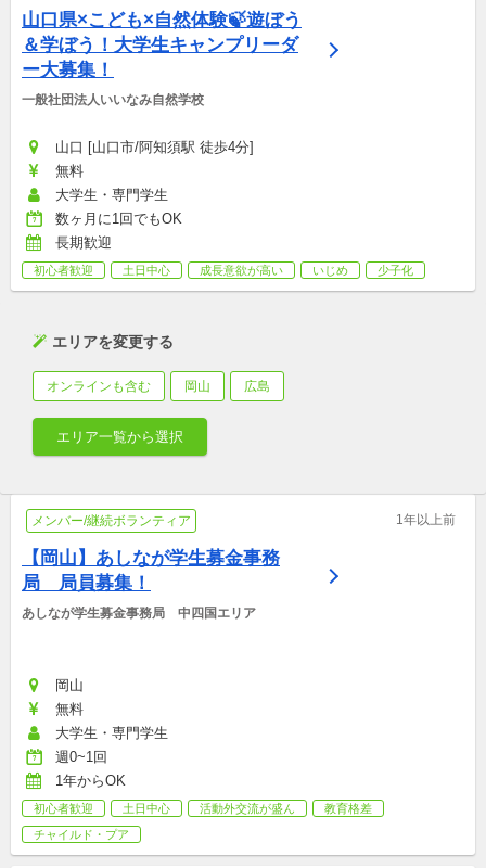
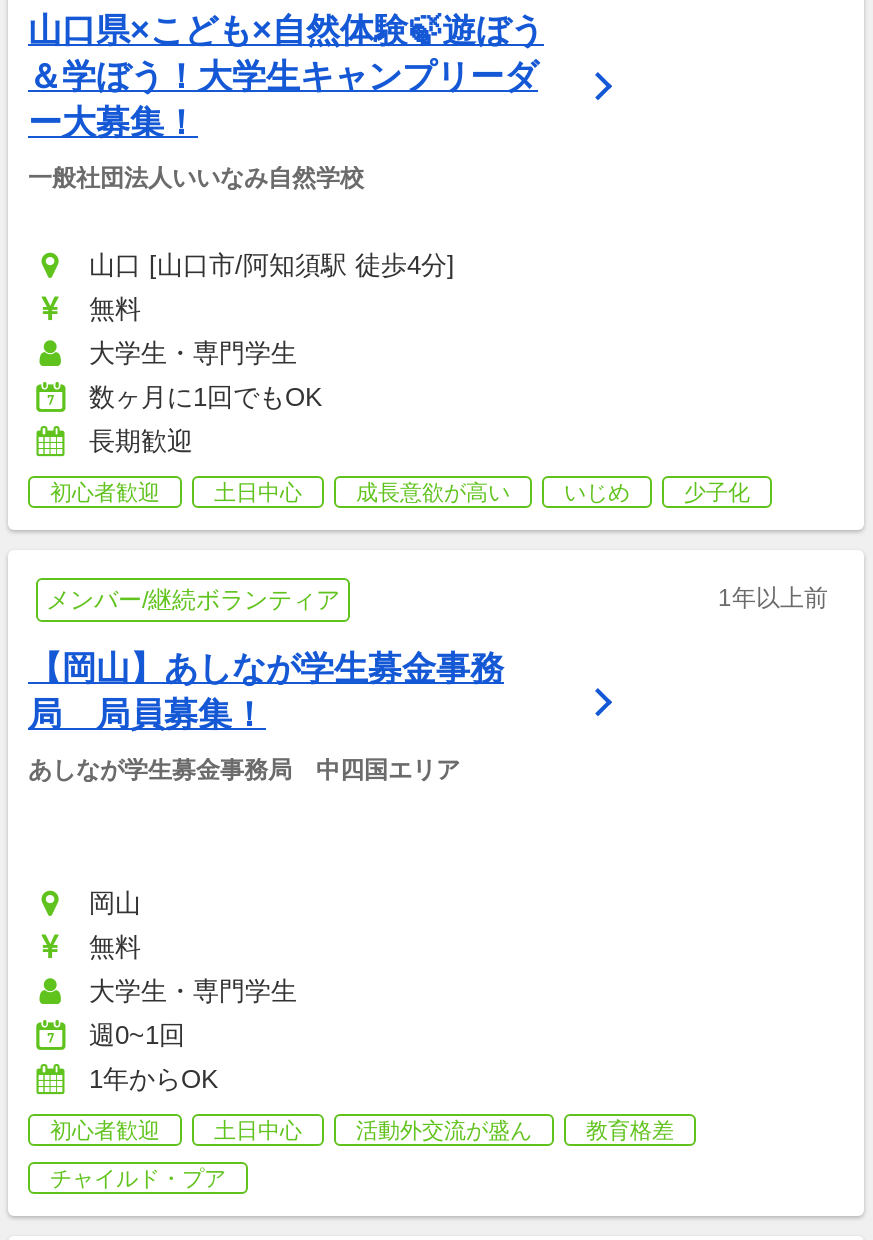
[47,333,270,444] エリアを変更する | オンラインも含む | 岡山 | 広島 | エリア一覧から選択 -> none

